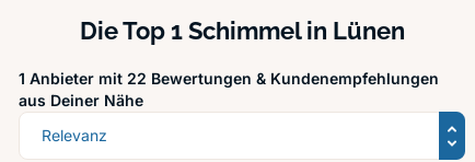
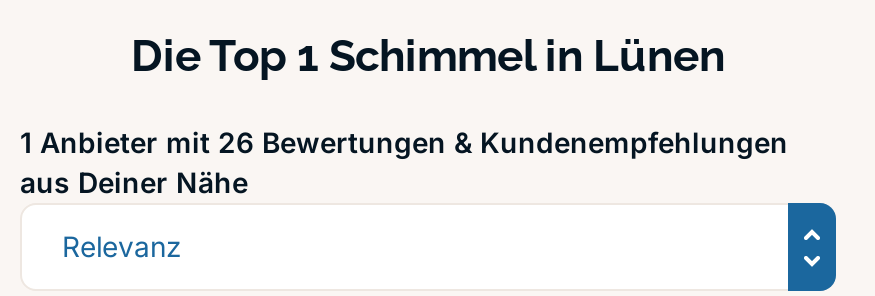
[19,69,439,88] 1 Anbieter mit 22 Bewertungen & Kundenempfehlungen -> [20,125,788,159] 1 Anbieter mit 26 Bewertungen & Kundenempfehlungen

